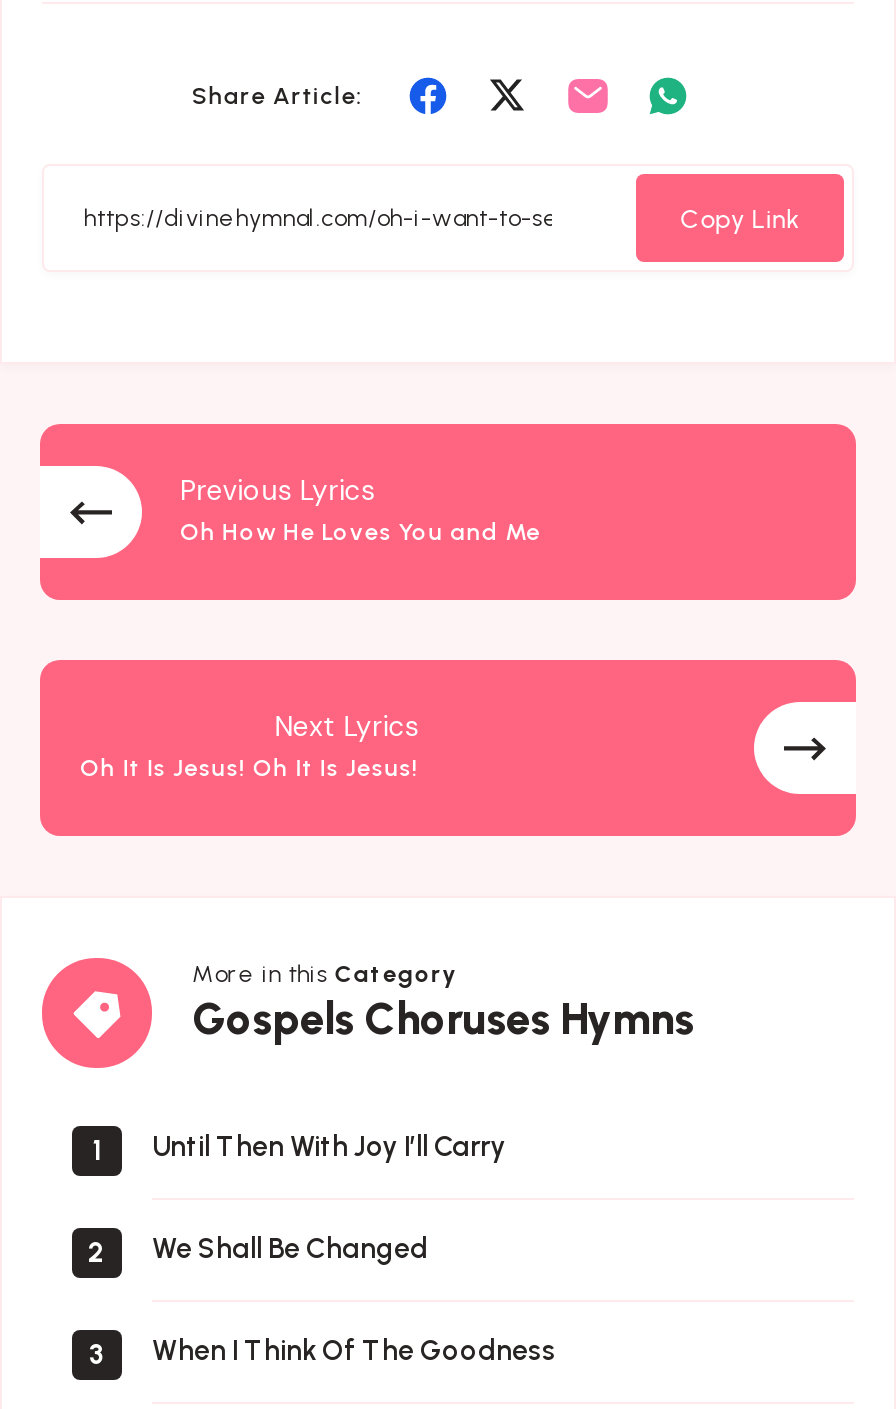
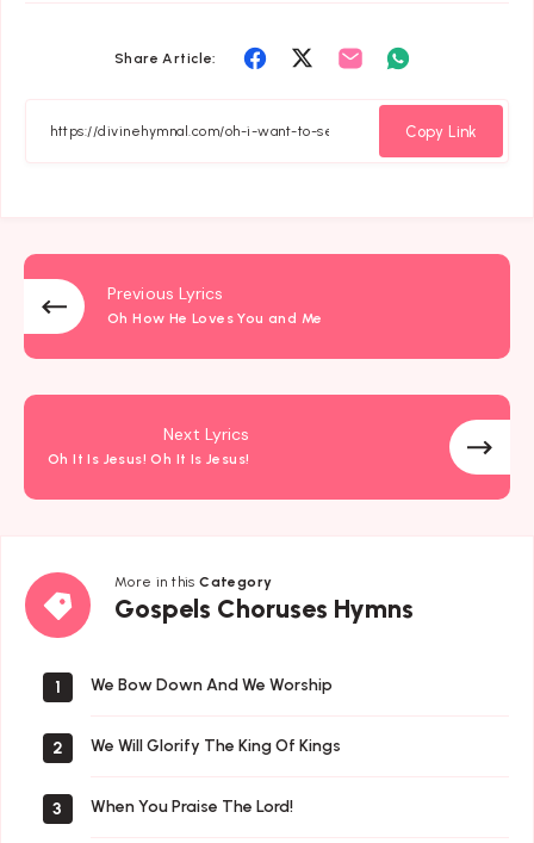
[152,1131,506,1165] Until Then With Joy I’ll Carry -> [91,675,333,696] We Bow Down And We Worship
[152,1233,428,1267] We Shall Be Changed -> [91,736,341,756] We Will Glorify The King Of Kings
[152,1335,556,1369] When I Think Of The Goodness -> [91,797,293,817] When You Praise The Lord!

